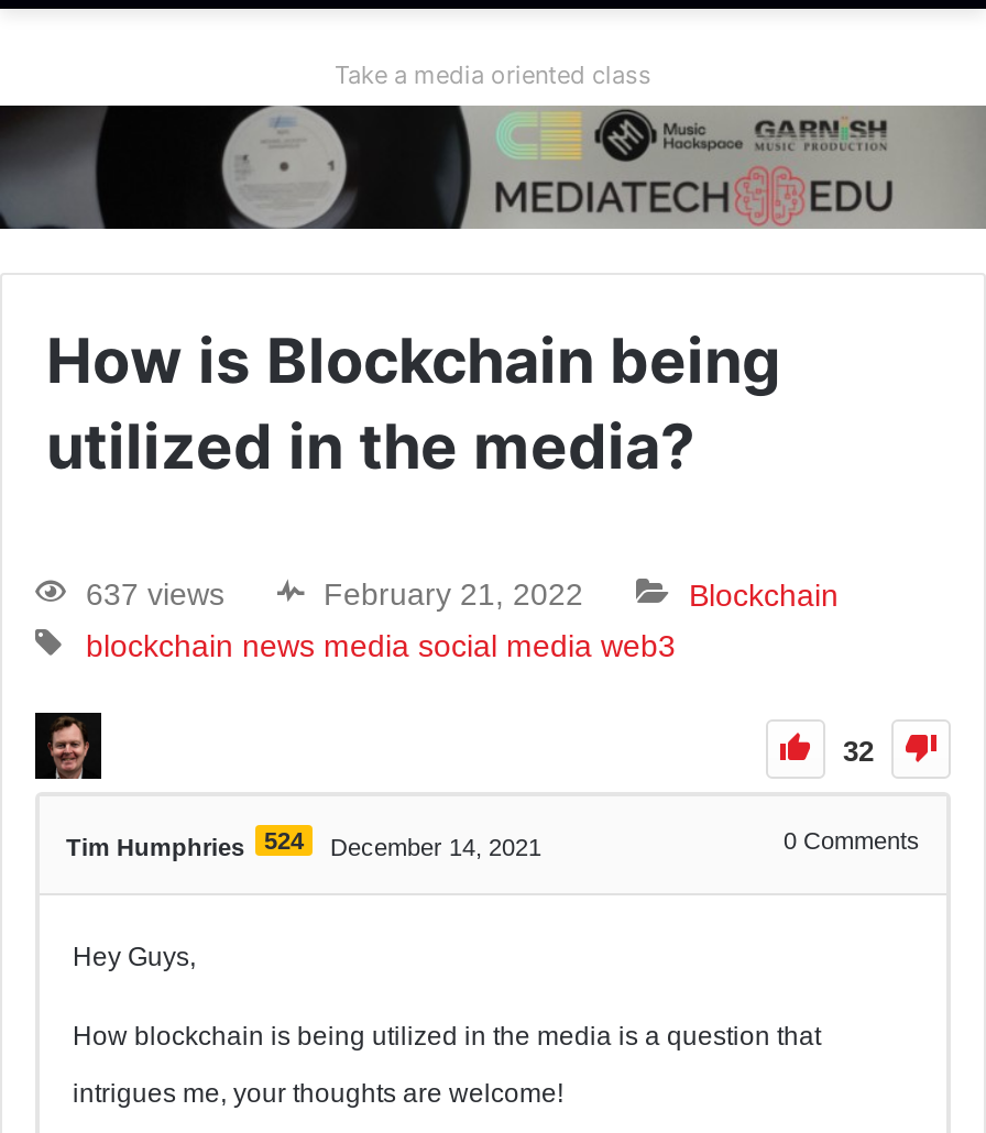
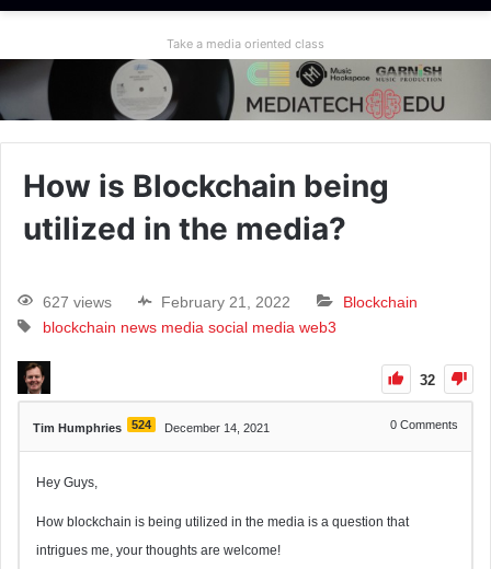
[86,576,224,611] 637 views -> [43,293,112,311] 627 views

